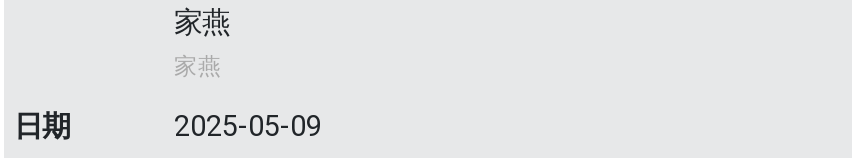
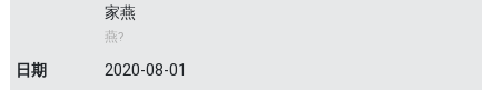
[174,52,222,80] 家燕 -> [105,29,123,44] 燕?
[174,110,322,144] 2025-05-09 -> [105,61,187,80] 2020-08-01

